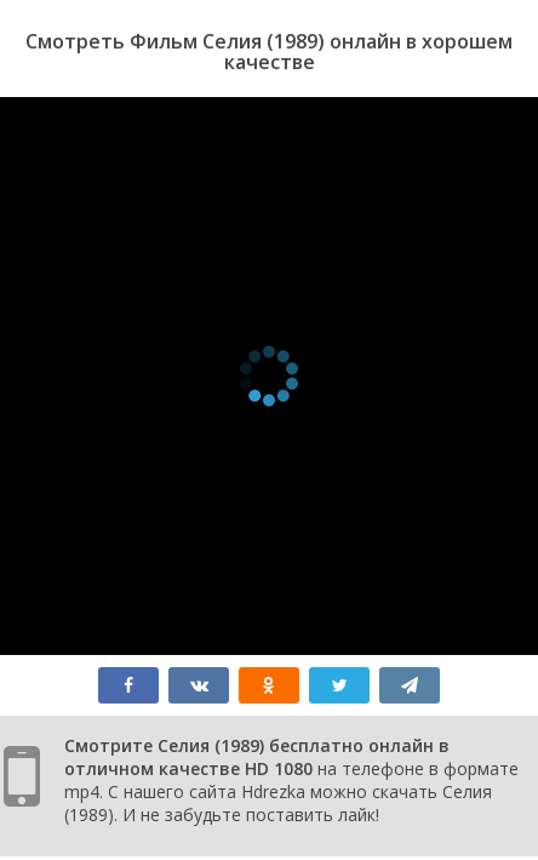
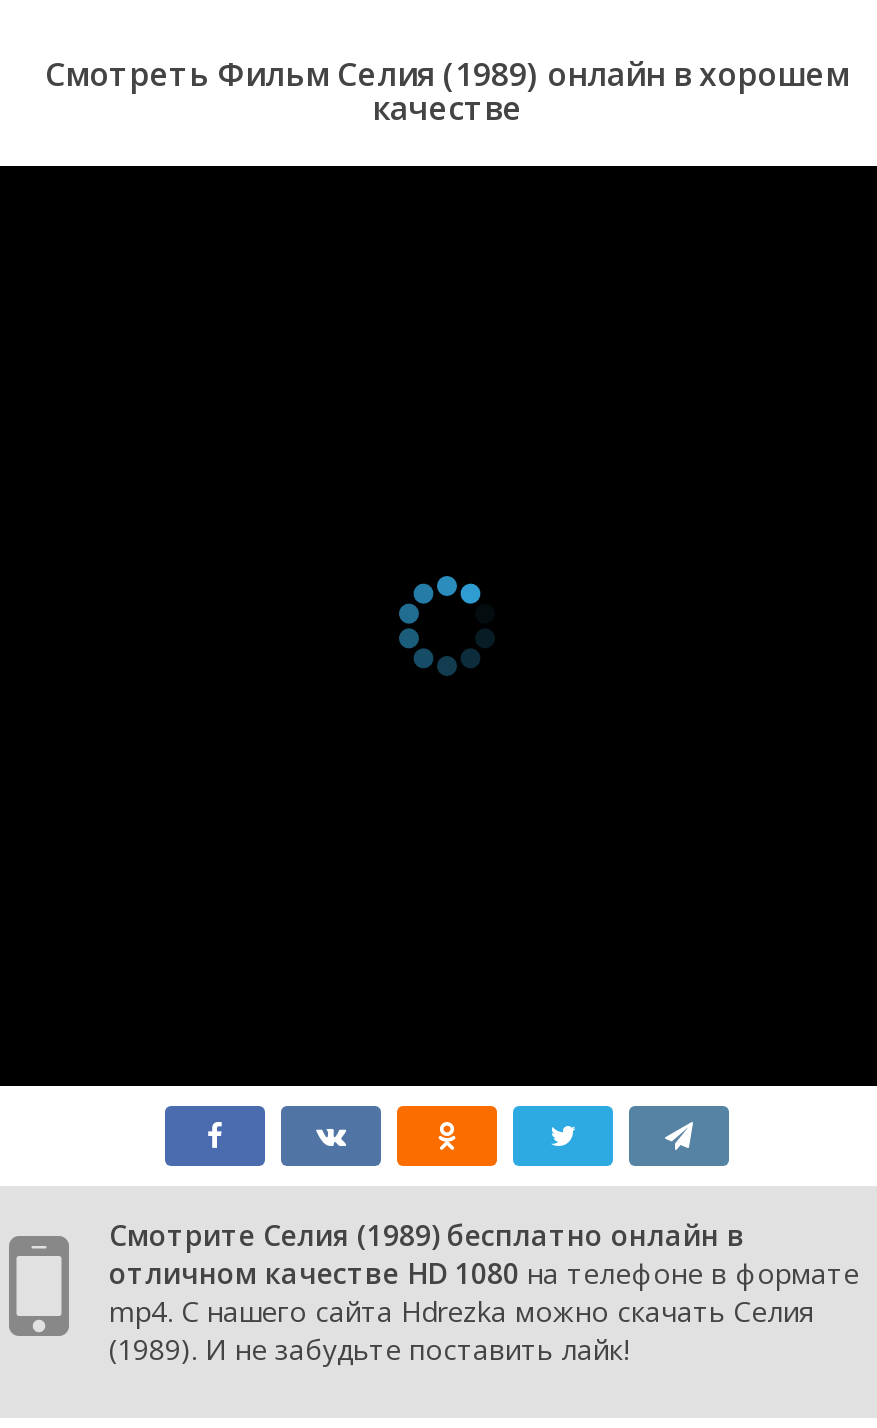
[241,348,298,406] [image] -> [399,576,493,674] [image]

